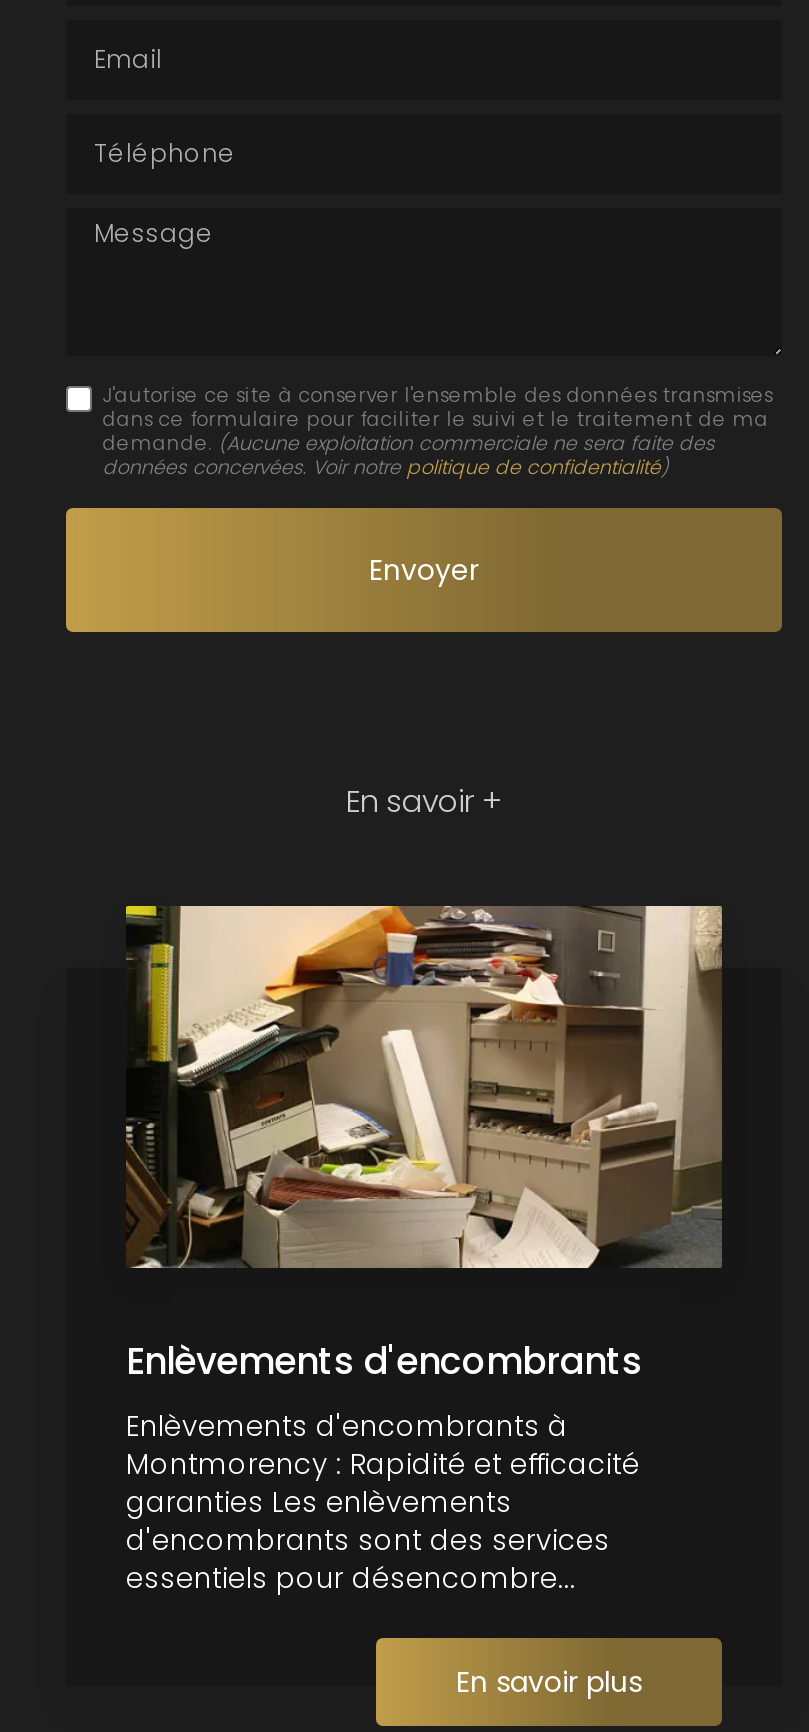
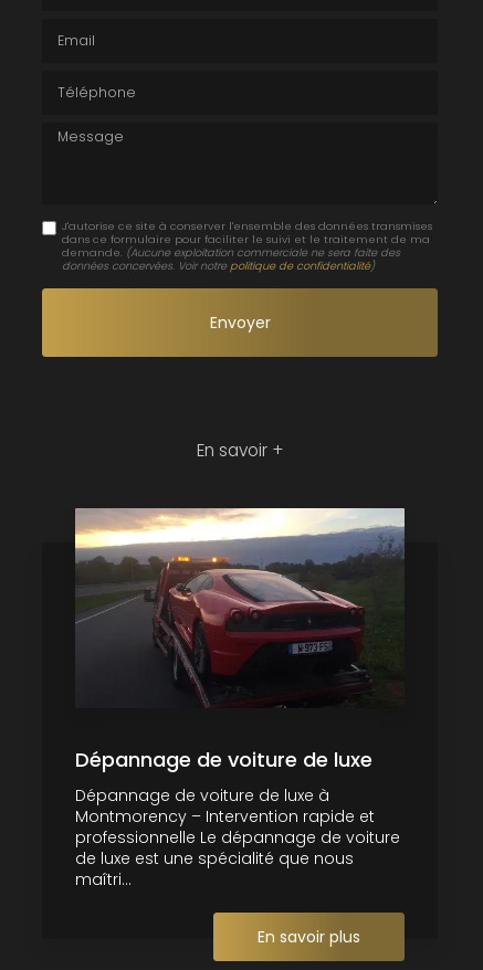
[124,904,722,1598] [image] | Enlèvements d'encombrants | Enlèvements d'encombrants à | Montmorency : Rapidité et efficacité | garanties Les enlèvements | d'encombrants sont des services | essentiels pour désencombre... -> [74,507,405,891] [image] | Dépannage de voiture de luxe | Dépannage de voiture de luxe à | Montmorency – Intervention rapide et | professionnelle Le dépannage de voiture | de luxe est une spécialité que nous | maîtri...

